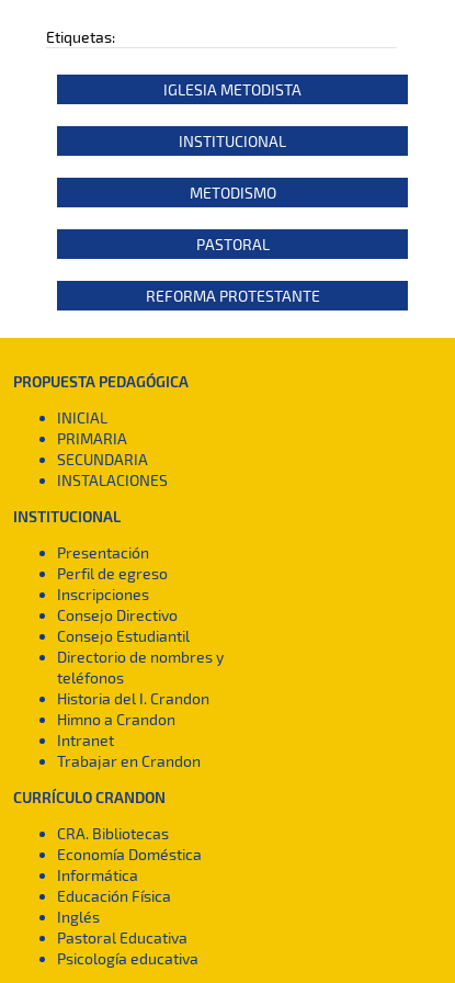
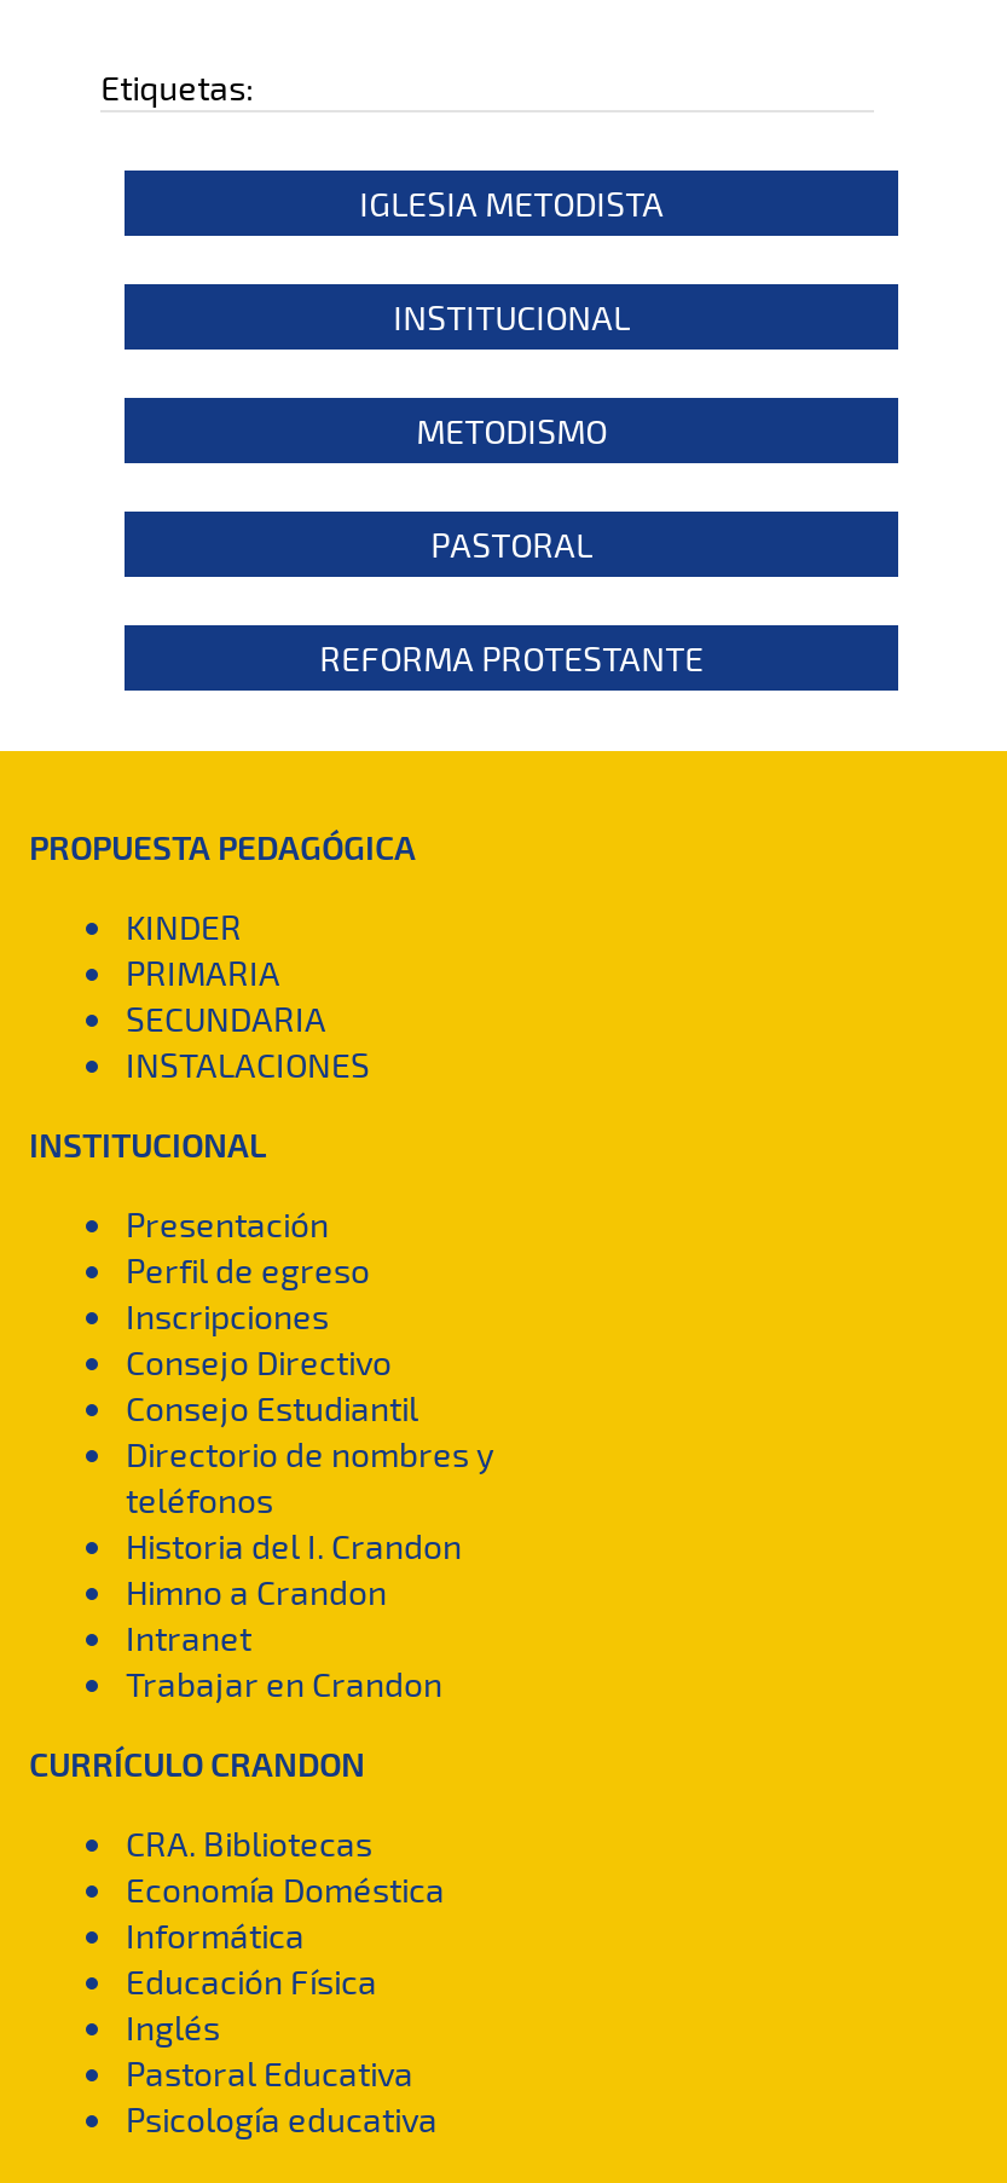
[58,408,108,427] INICIAL -> [126,906,242,947] KINDER

